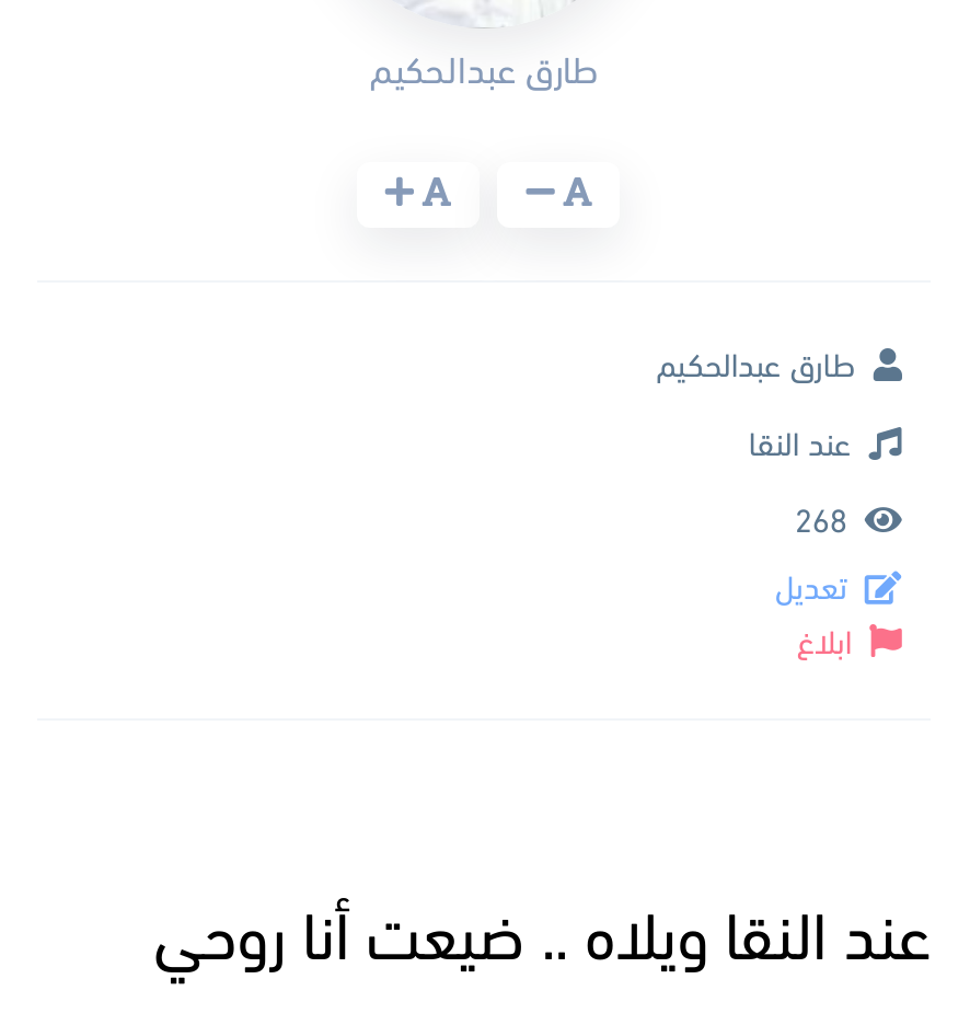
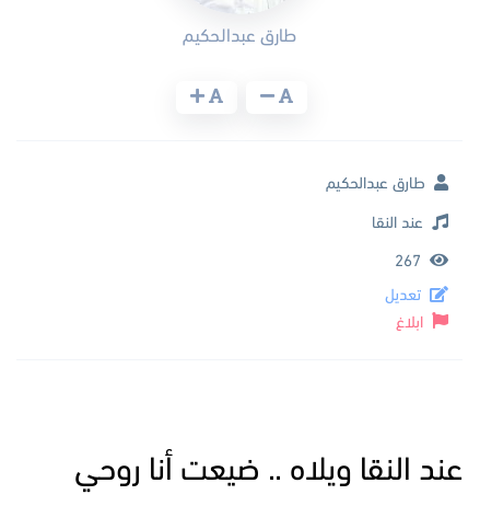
[794,509,847,542] 268 -> [394,254,421,271] 267

